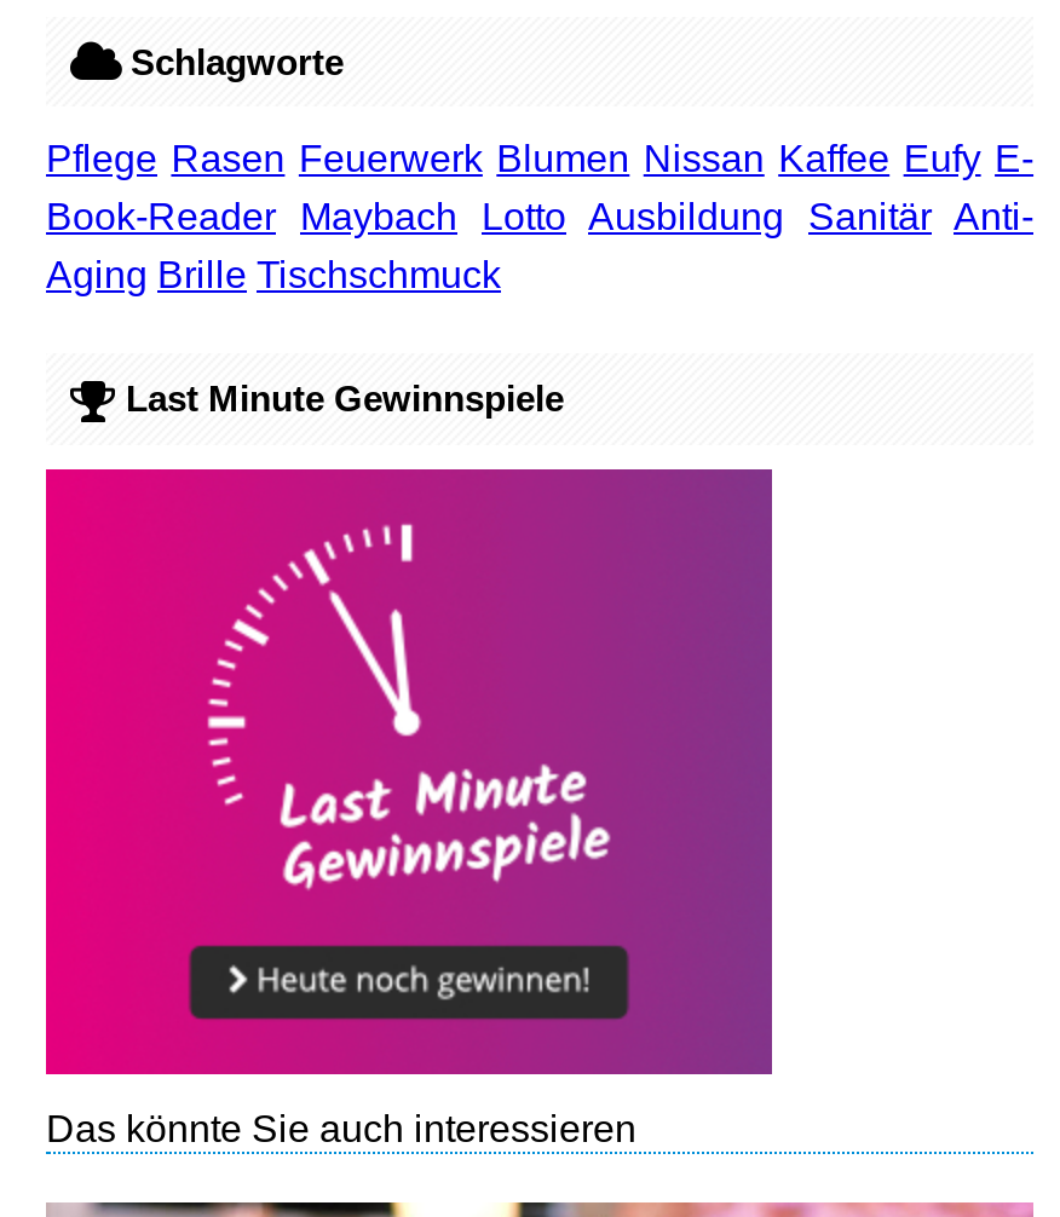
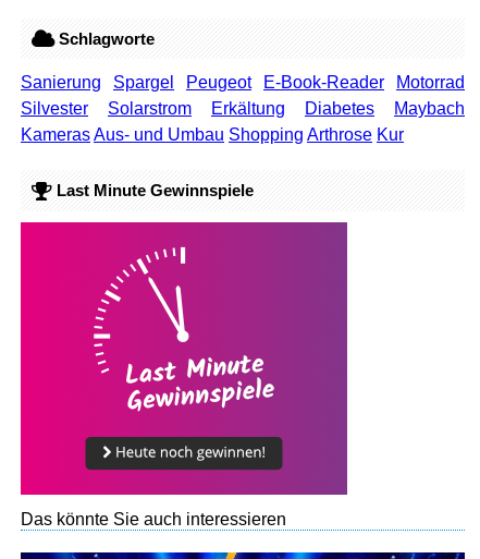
[46,139,1033,296] Pflege Rasen Feuerwerk Blumen Nissan Kaffee Eufy E- | Book-Reader Maybach Lotto Ausbildung Sanitär Anti- | Aging Brille Tischschmuck -> [21,73,465,144] Sanierung | Spargel | Peugeot | E-Book-Reader | Motorrad | Silvester | Solarstrom | Erkältung | Diabetes | Maybach | Kameras Aus- und Umbau Shopping Arthrose Kur

